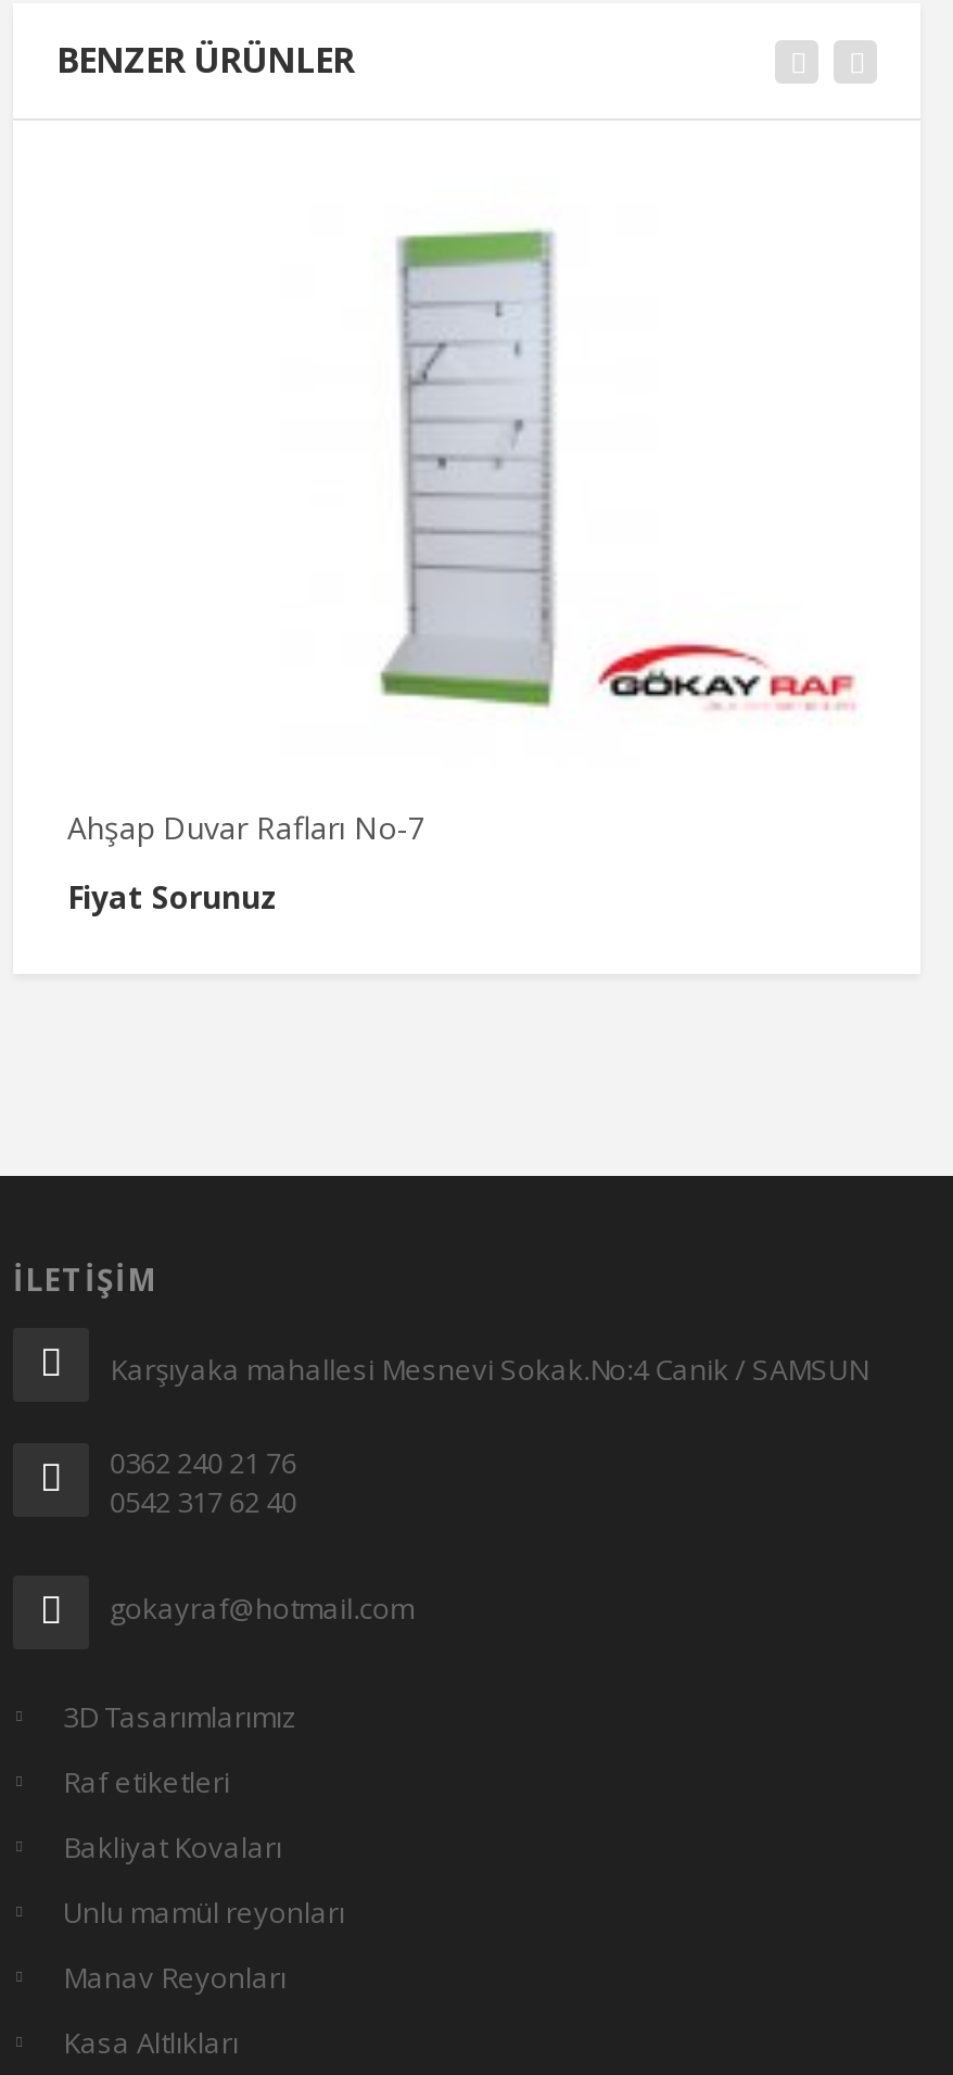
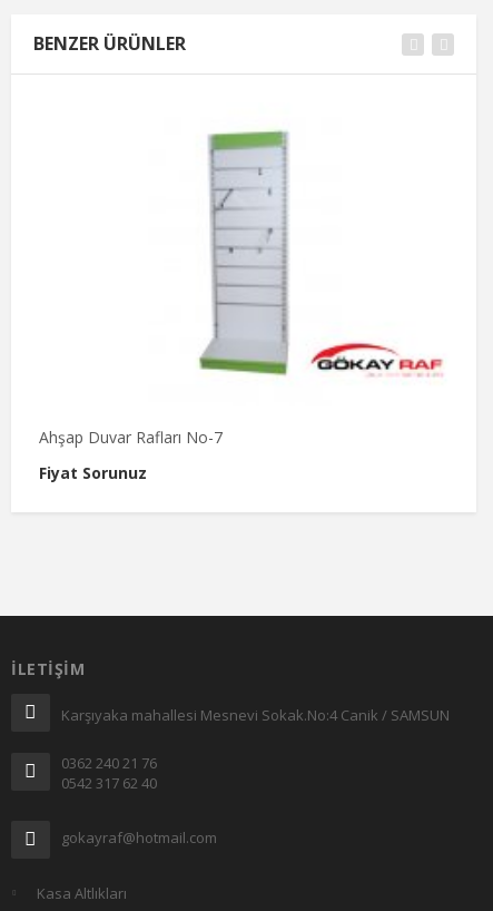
[63,1696,345,1996] 3D Tasarımlarımız | Raf etiketleri | Bakliyat Kovaları | Unlu mamül reyonları | Manav Reyonları -> none

